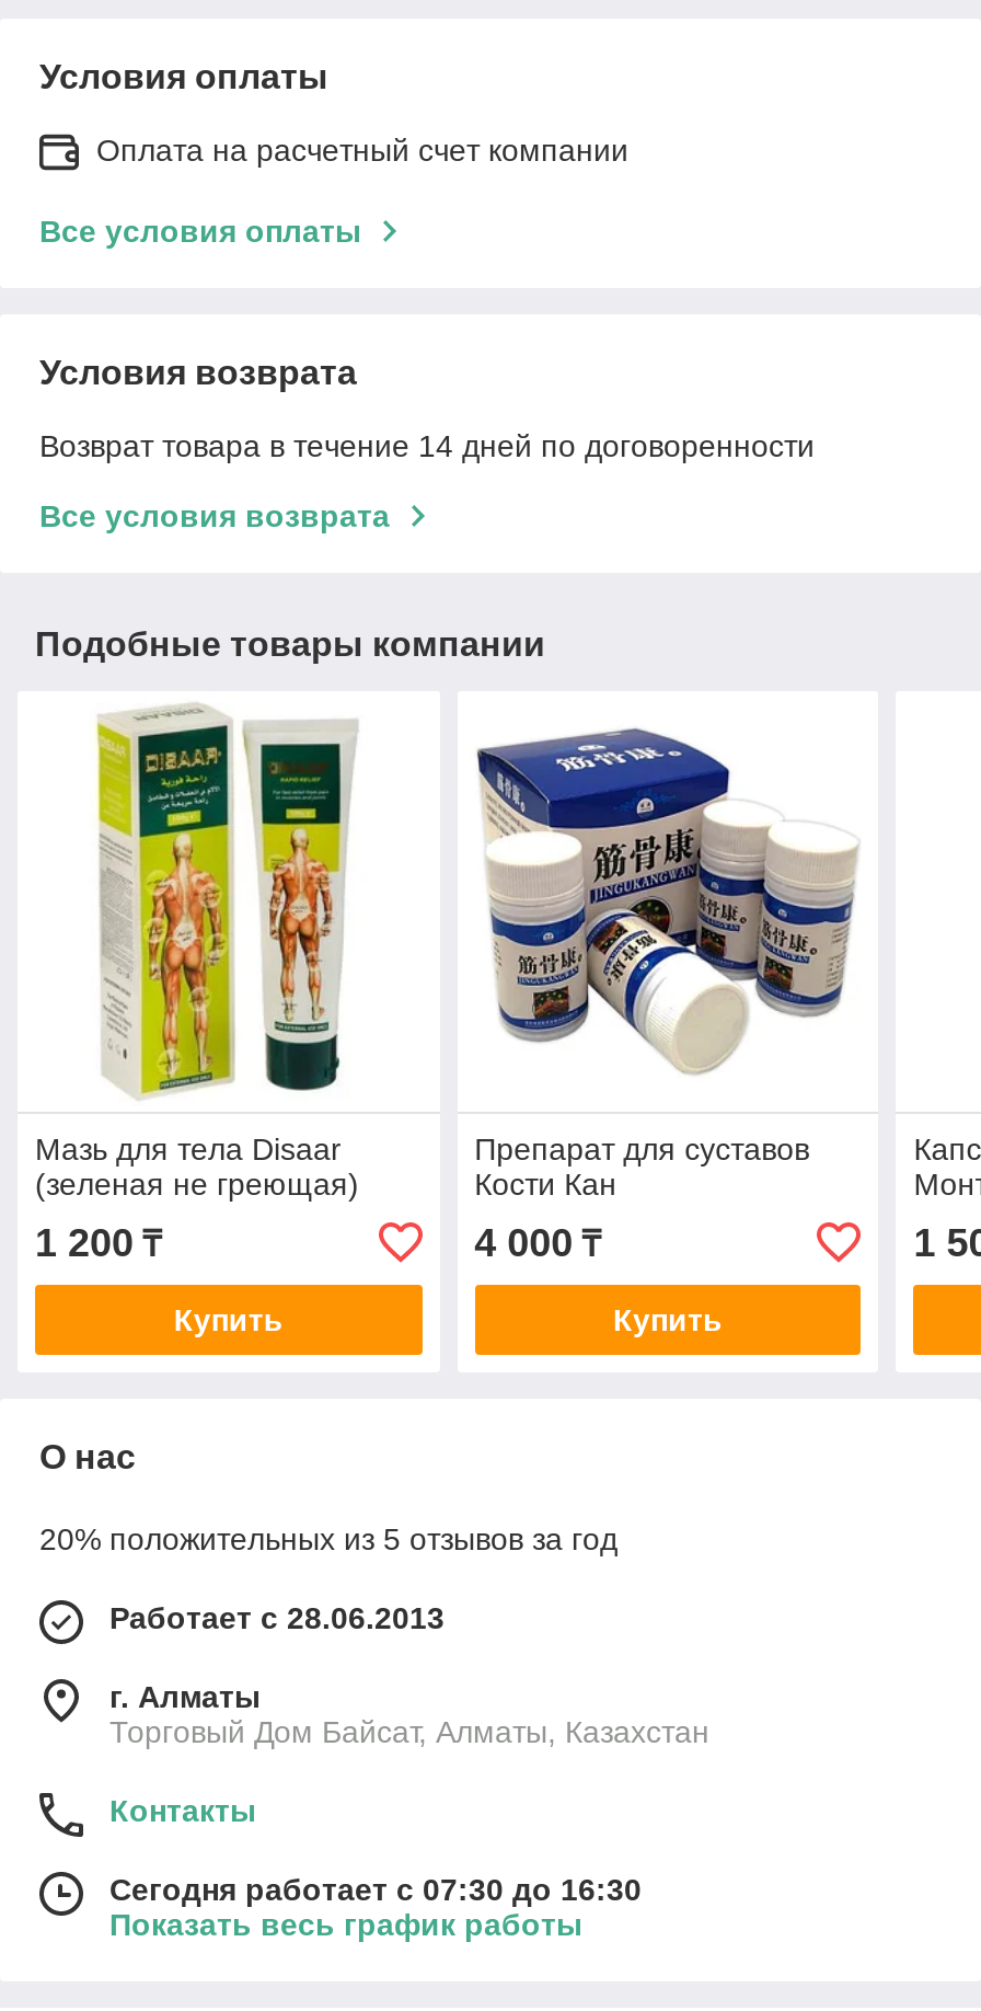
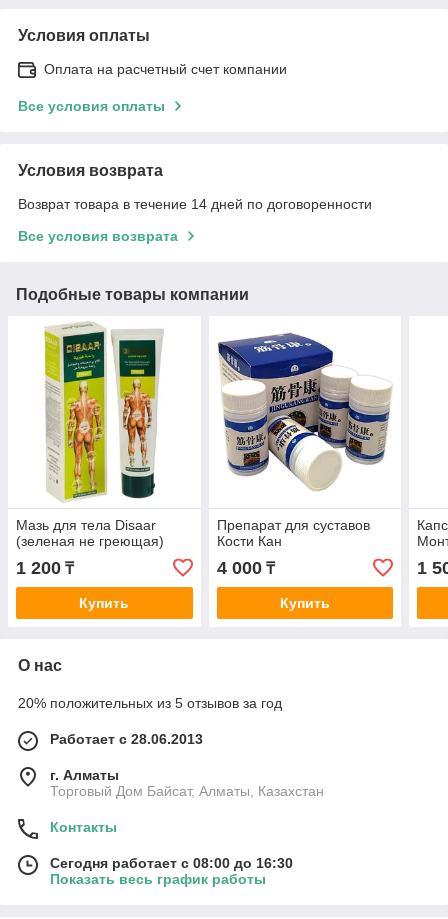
[109,1873,642,1908] Сегодня работает с 07:30 до 16:30 -> [50,855,293,871] Сегодня работает с 08:00 до 16:30

